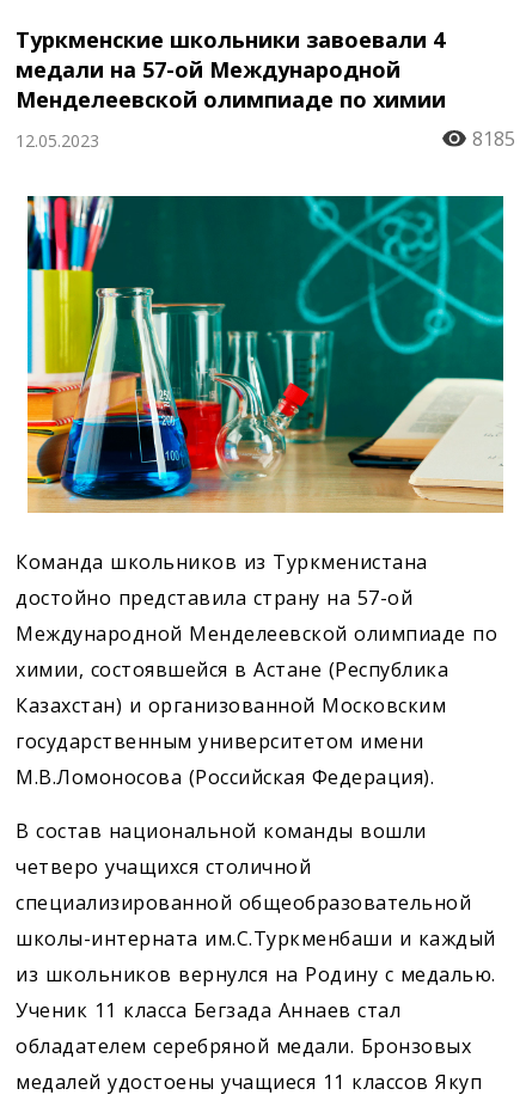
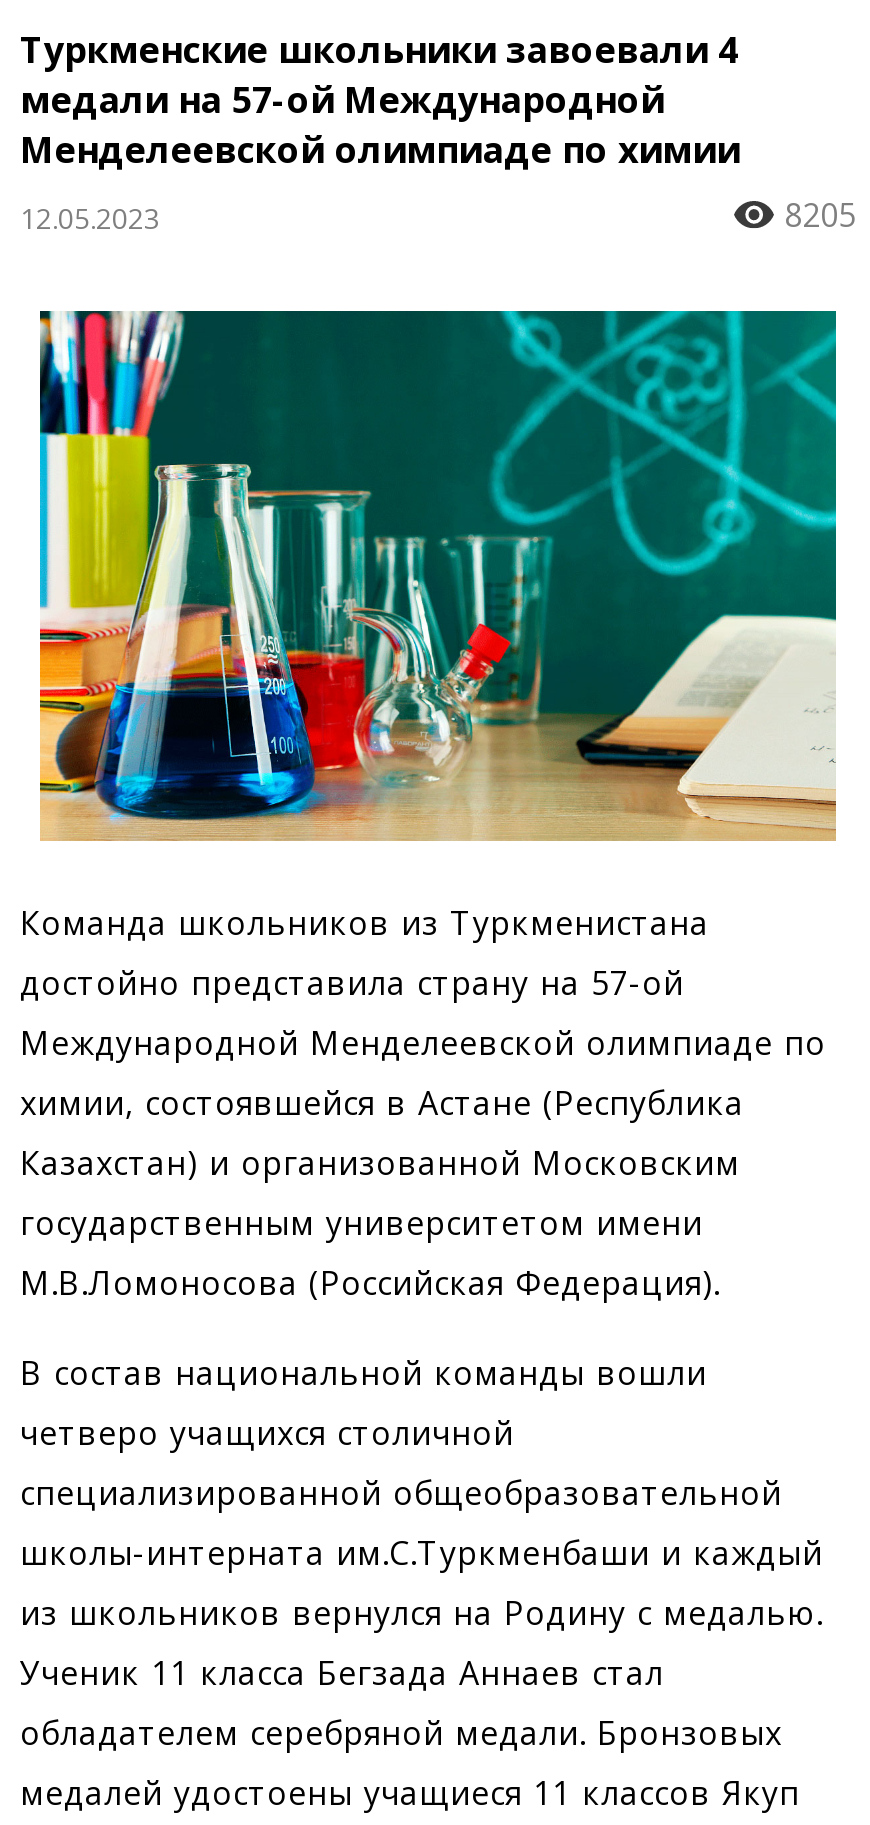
[472,126,515,152] 8185 -> [784,193,856,237] 8205

